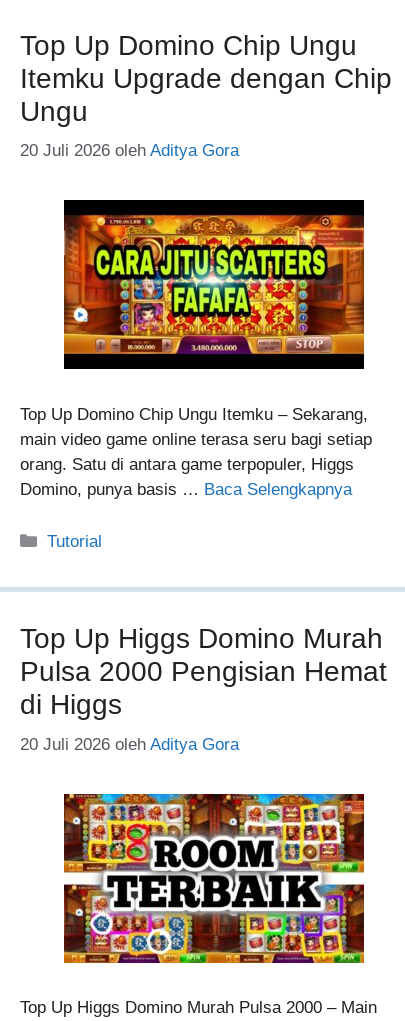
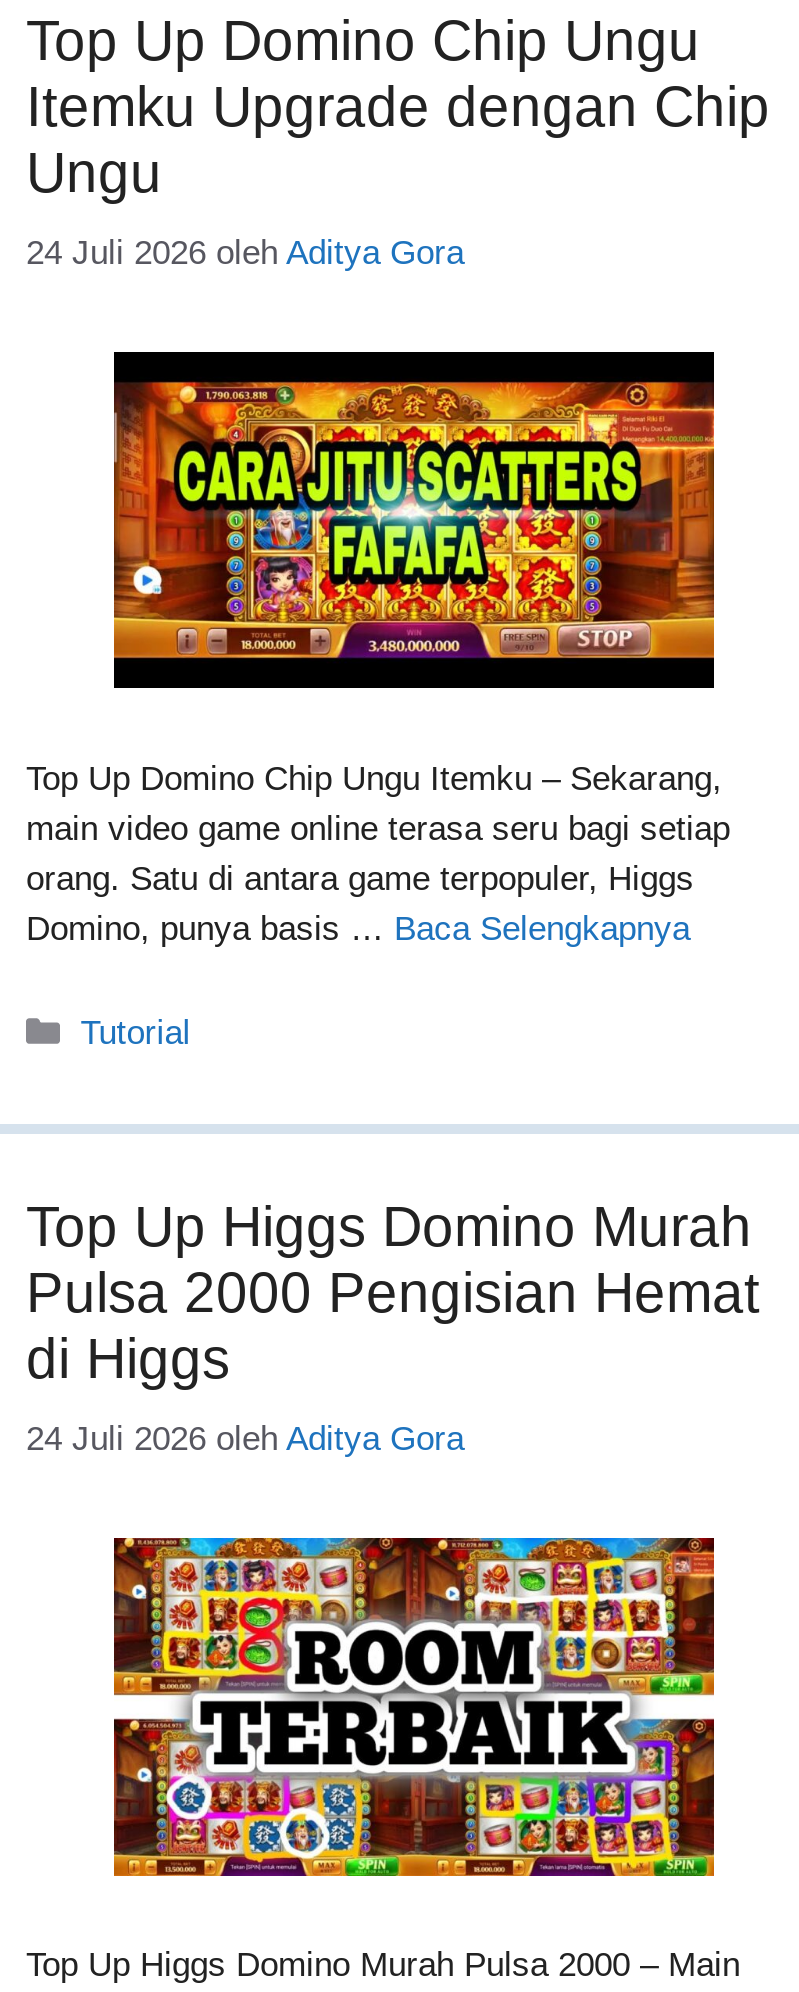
[20,141,239,160] 20 Juli 2026 oleh Aditya Gora -> [26,233,464,271] 24 Juli 2026 oleh Aditya Gora
[20,734,239,753] 20 Juli 2026 oleh Aditya Gora -> [26,1419,464,1457] 24 Juli 2026 oleh Aditya Gora

